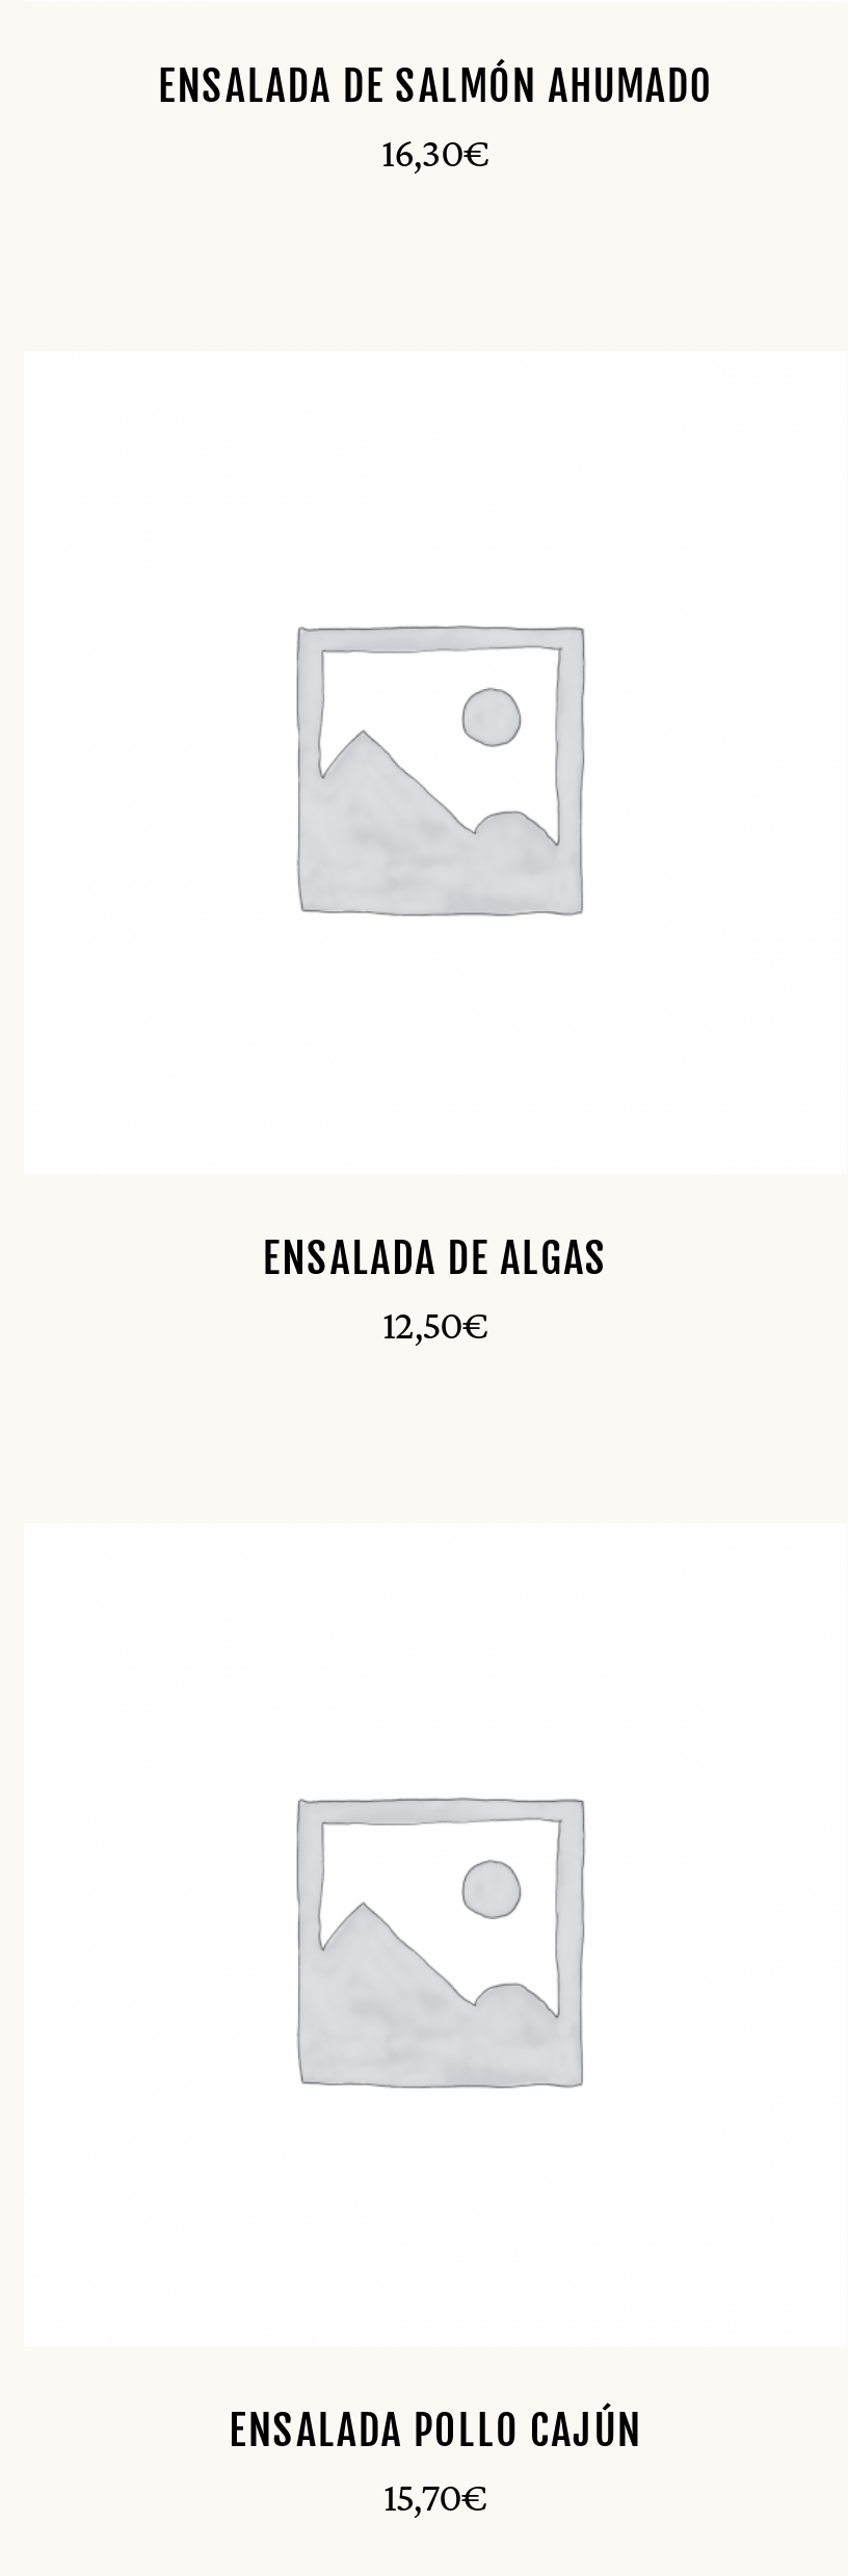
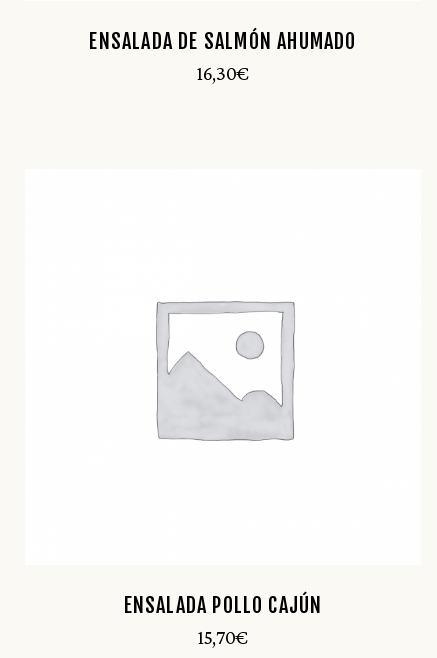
[263,1232,608,1347] ENSALADA DE ALGAS | 12,50€ -> none

